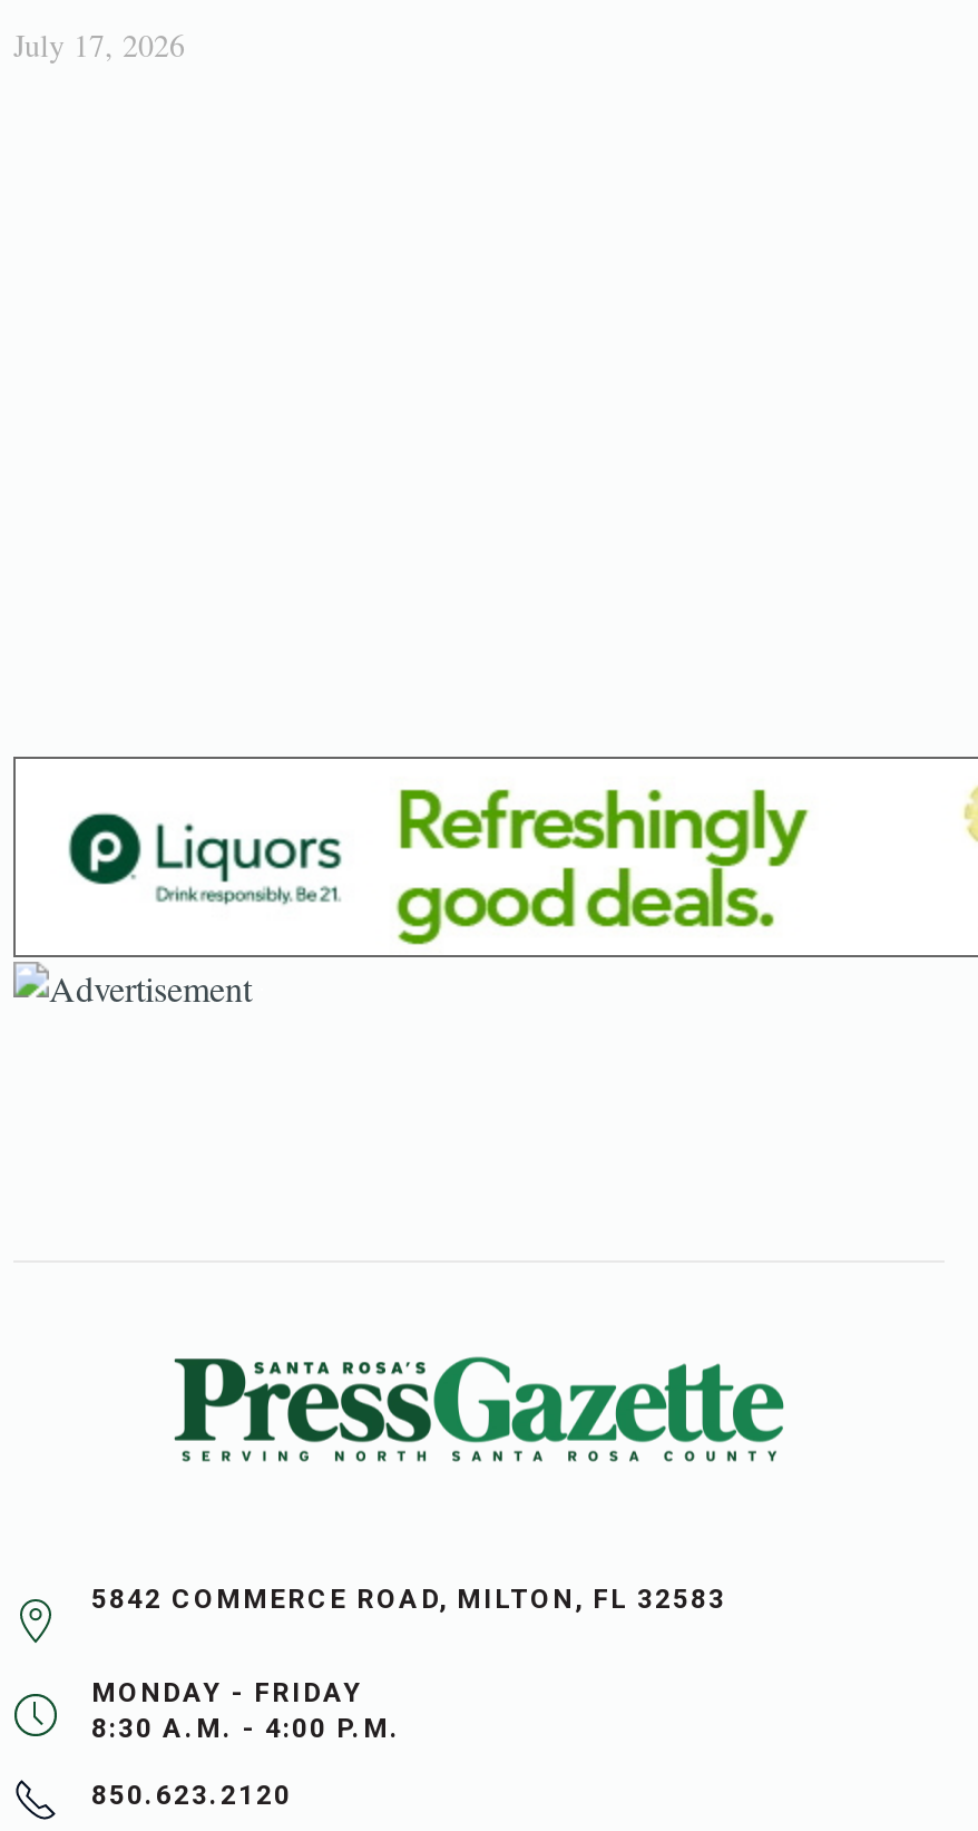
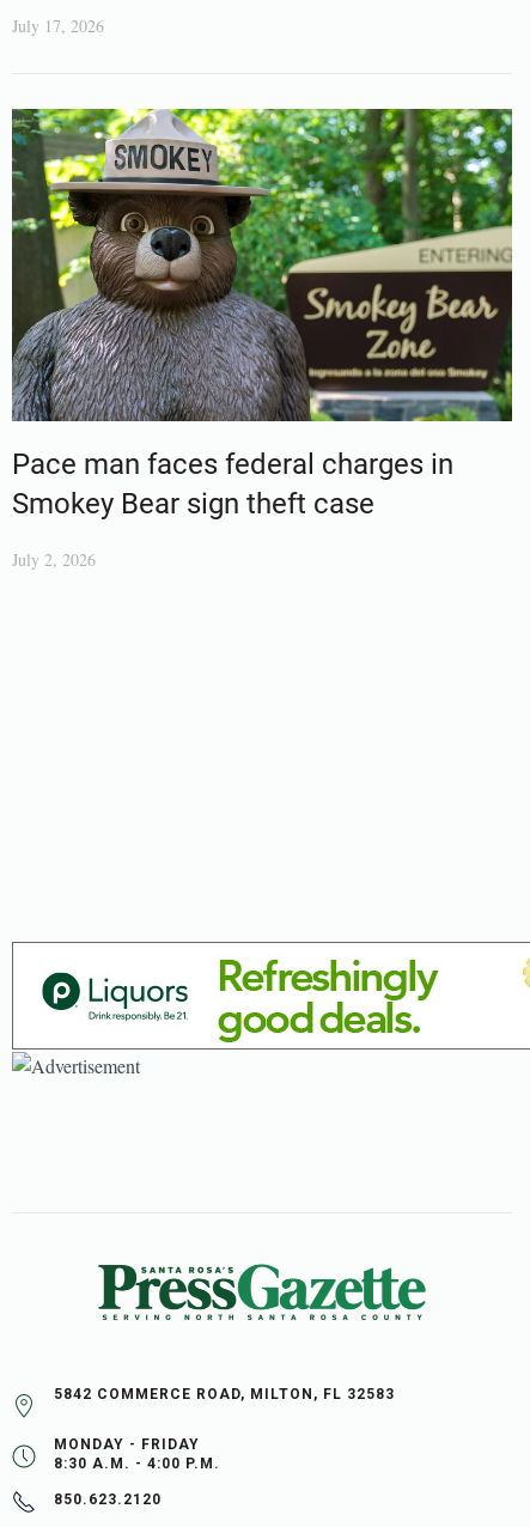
none -> [11,108,513,571] [image] | Pace man faces federal charges in | Smokey Bear sign theft case | July 2, 2026

